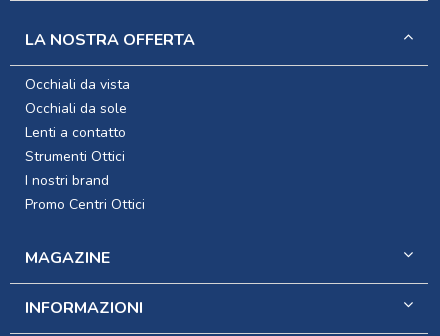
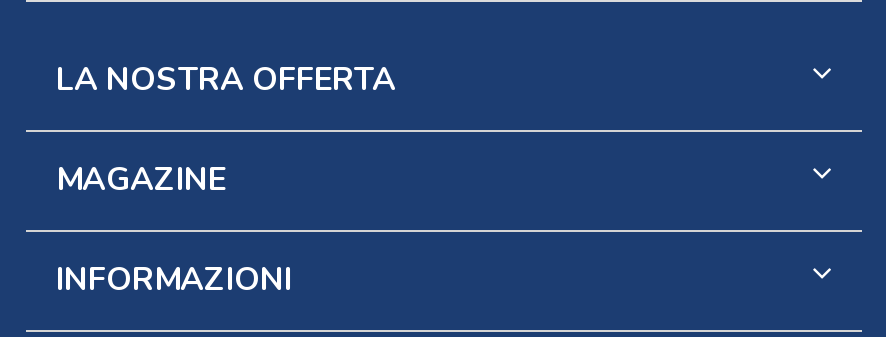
[25,75,145,214] Occhiali da vista | Occhiali da sole | Lenti a contatto | Strumenti Ottici | I nostri brand | Promo Centri Ottici -> none

